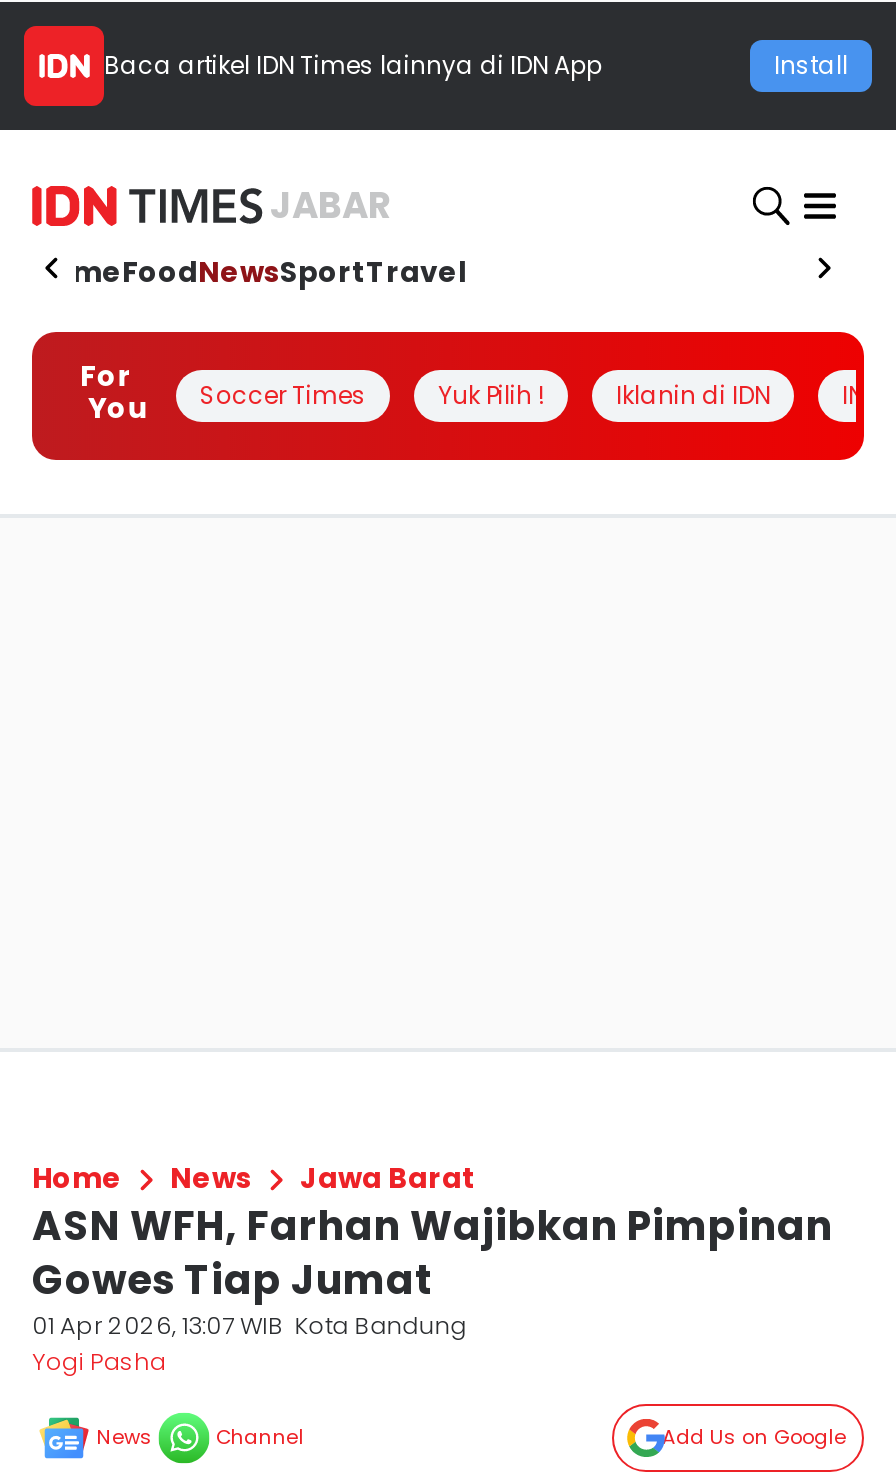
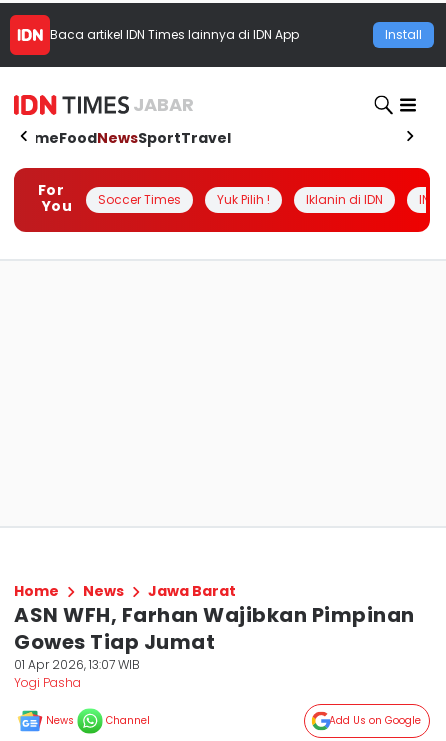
[32,1308,466,1342] 01 Apr 2026, 13:07 WIB Kota Bandung -> [14,656,140,673] 01 Apr 2026, 13:07 WIB

